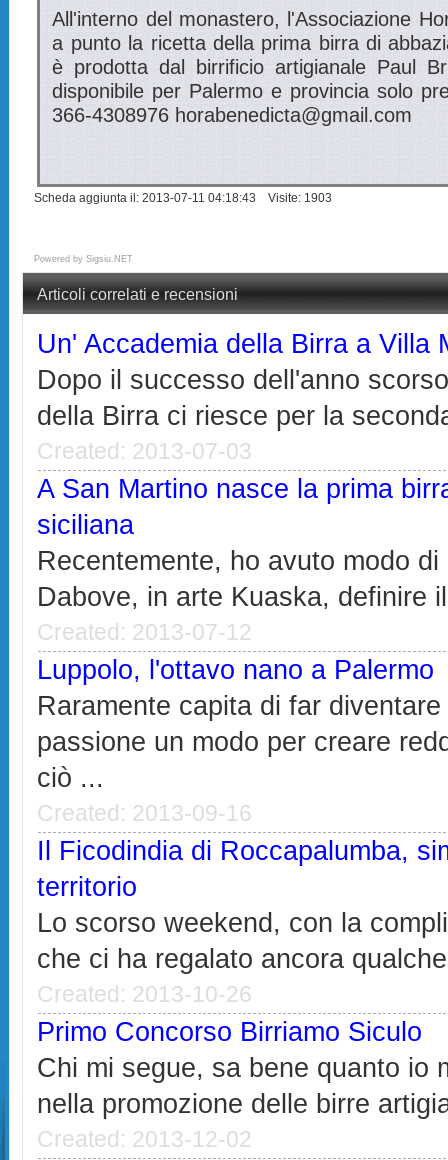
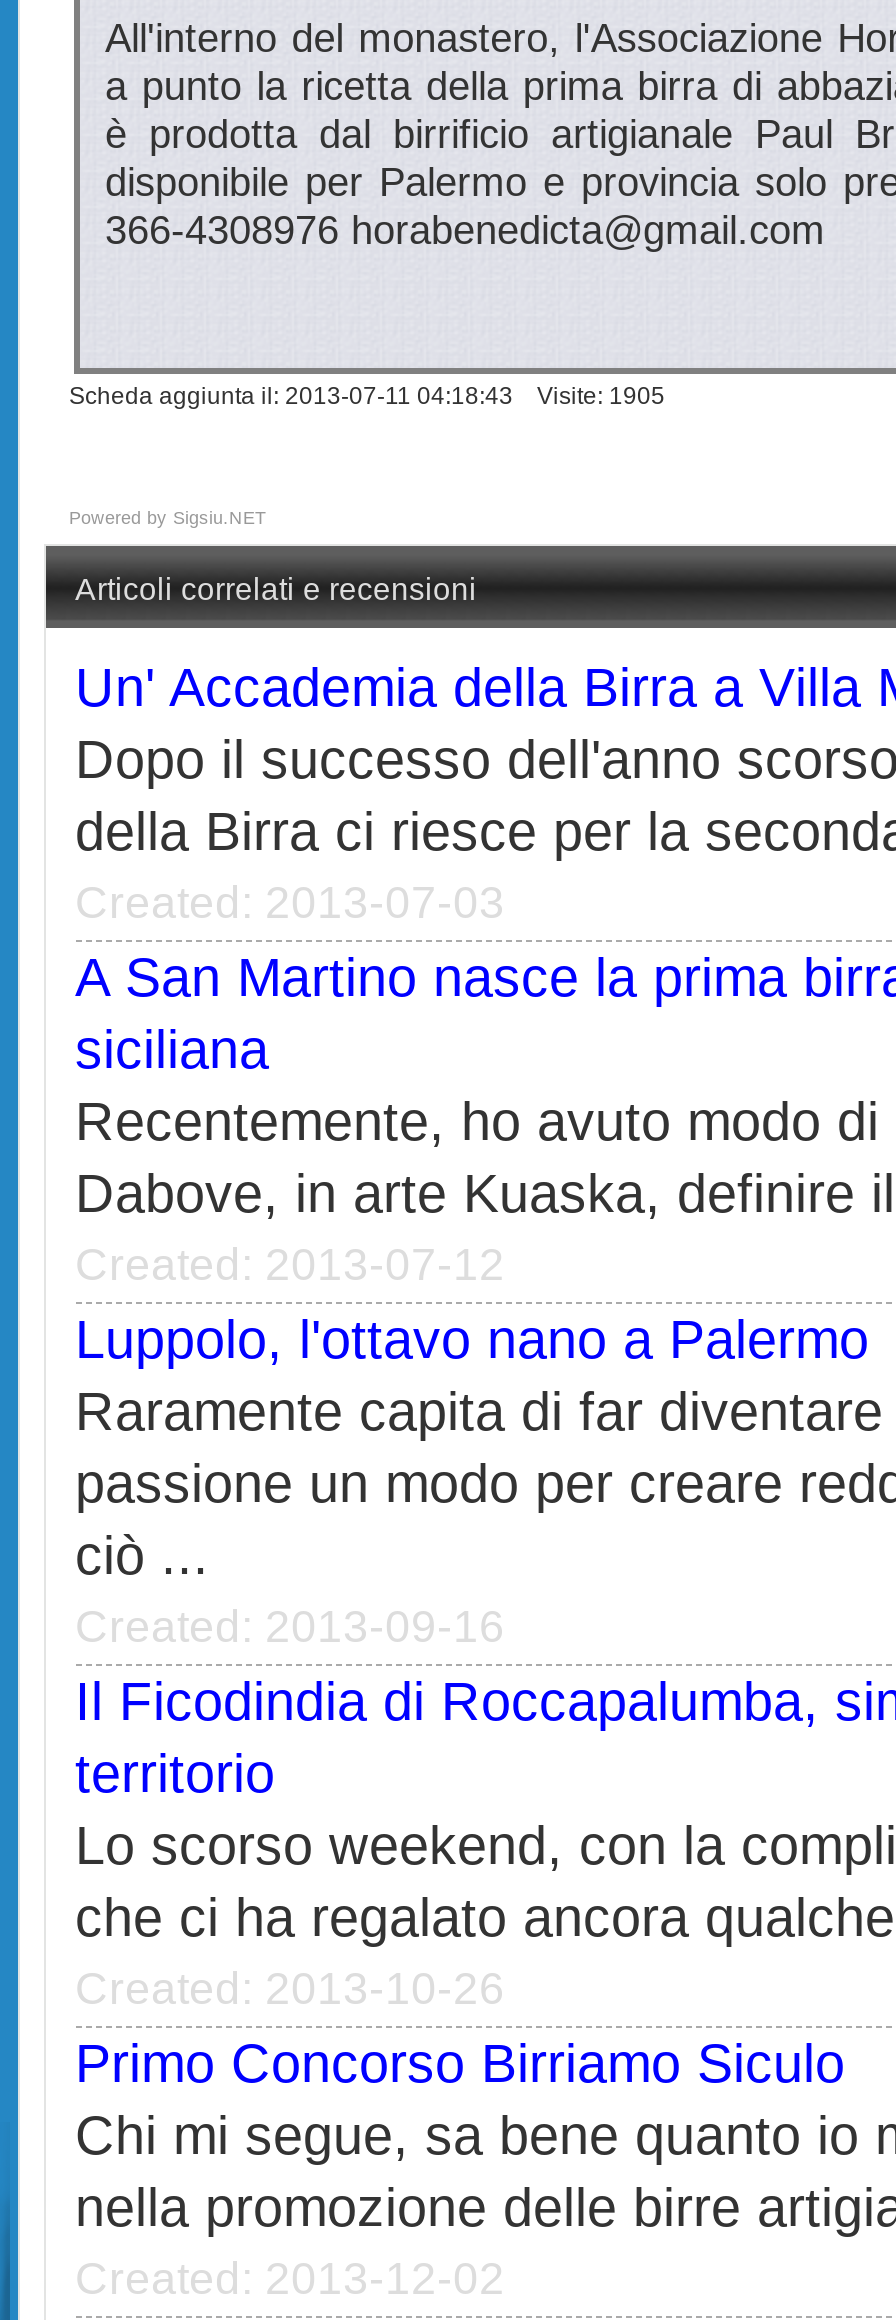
[34,191,332,205] Scheda aggiunta il: 2013-07-11 04:18:43 Visite: 1903 -> [69,382,665,410] Scheda aggiunta il: 2013-07-11 04:18:43 Visite: 1905

